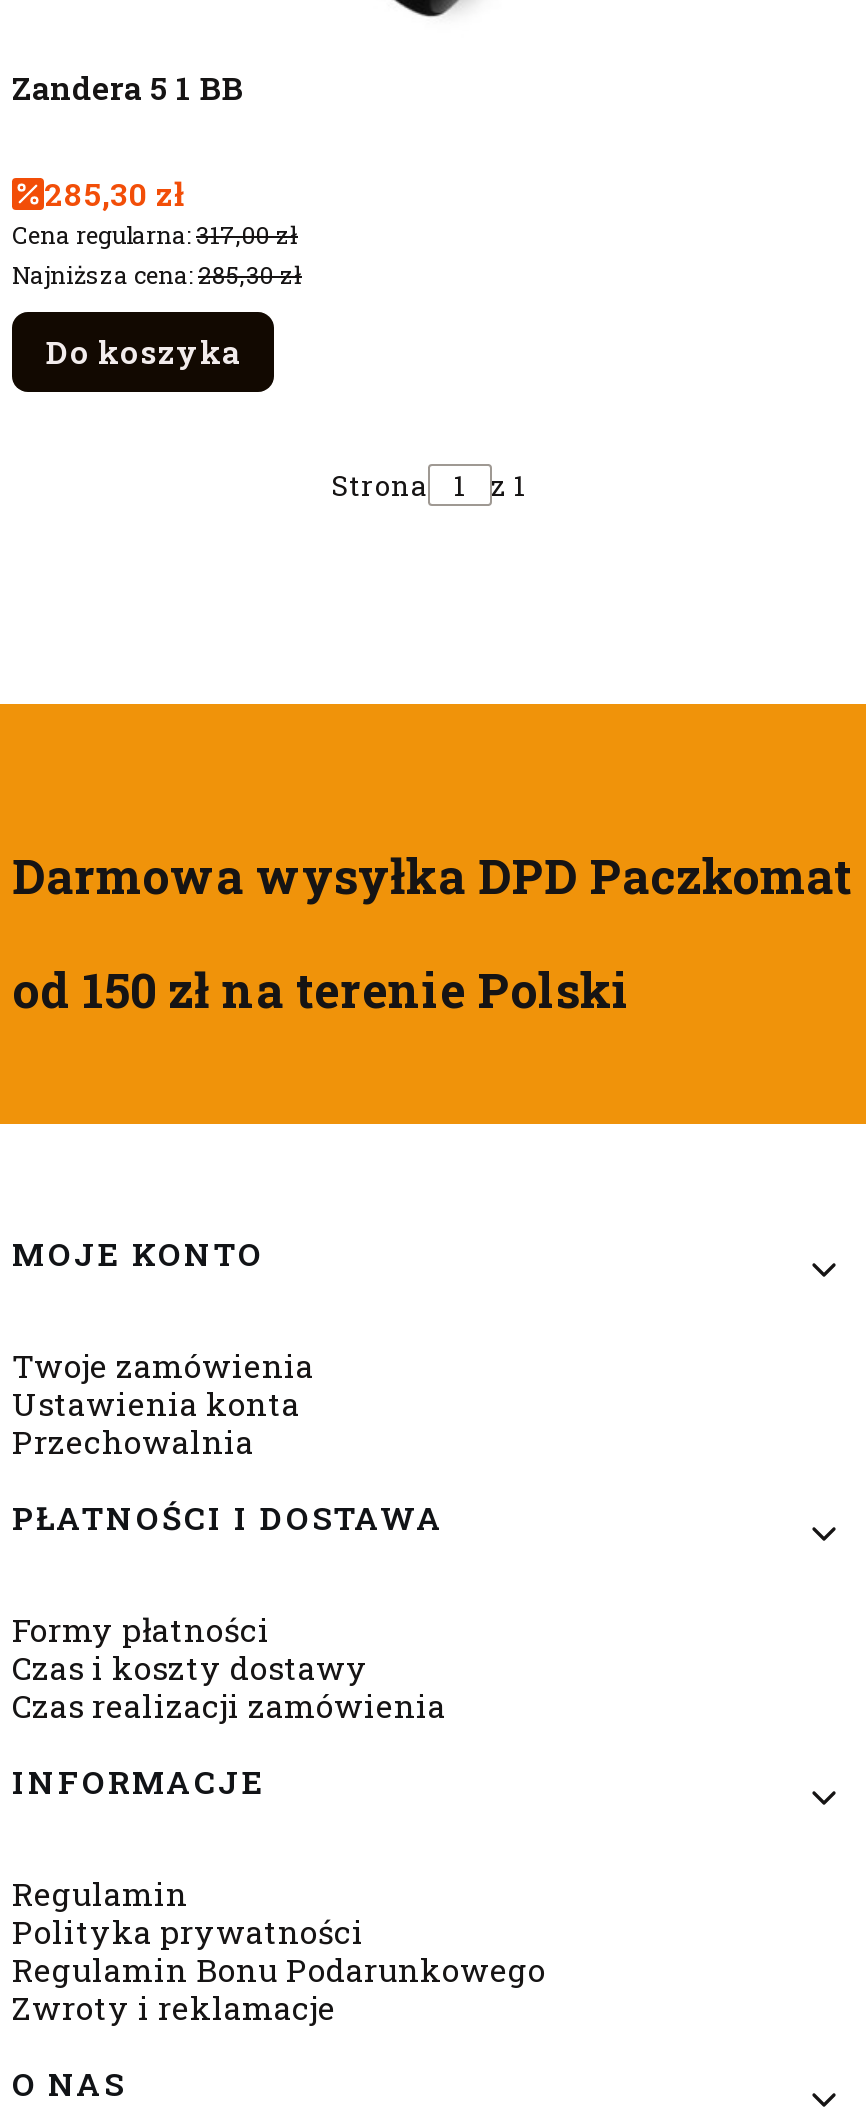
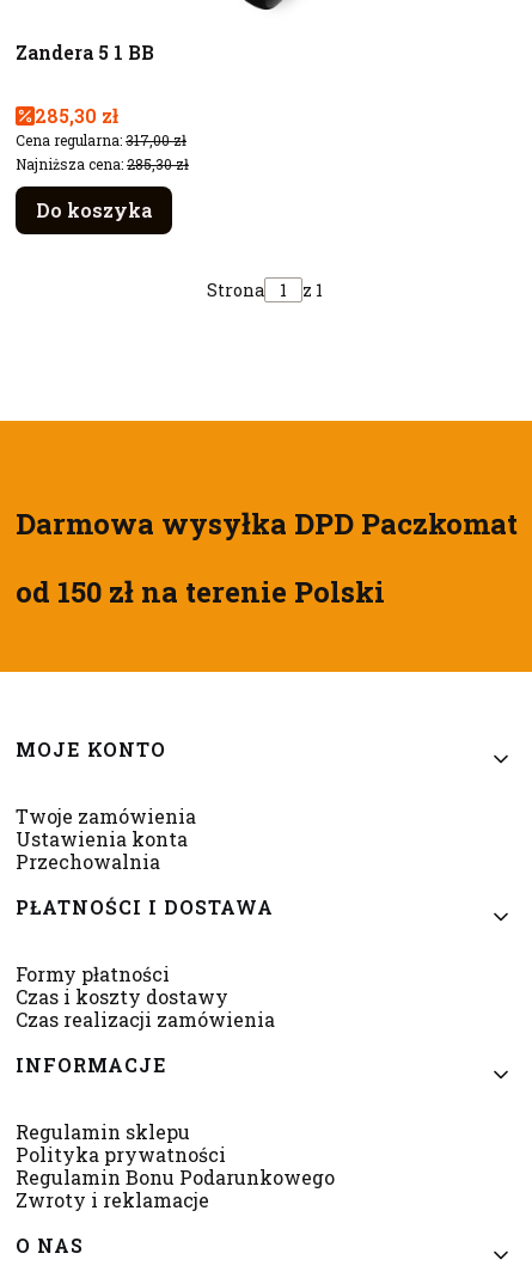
[12,1872,188,1914] Regulamin -> [16,1119,190,1144] Regulamin sklepu

